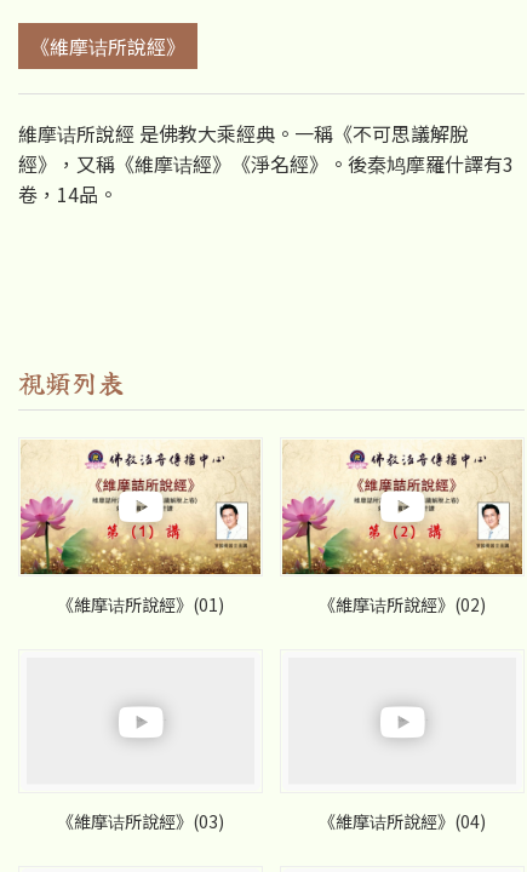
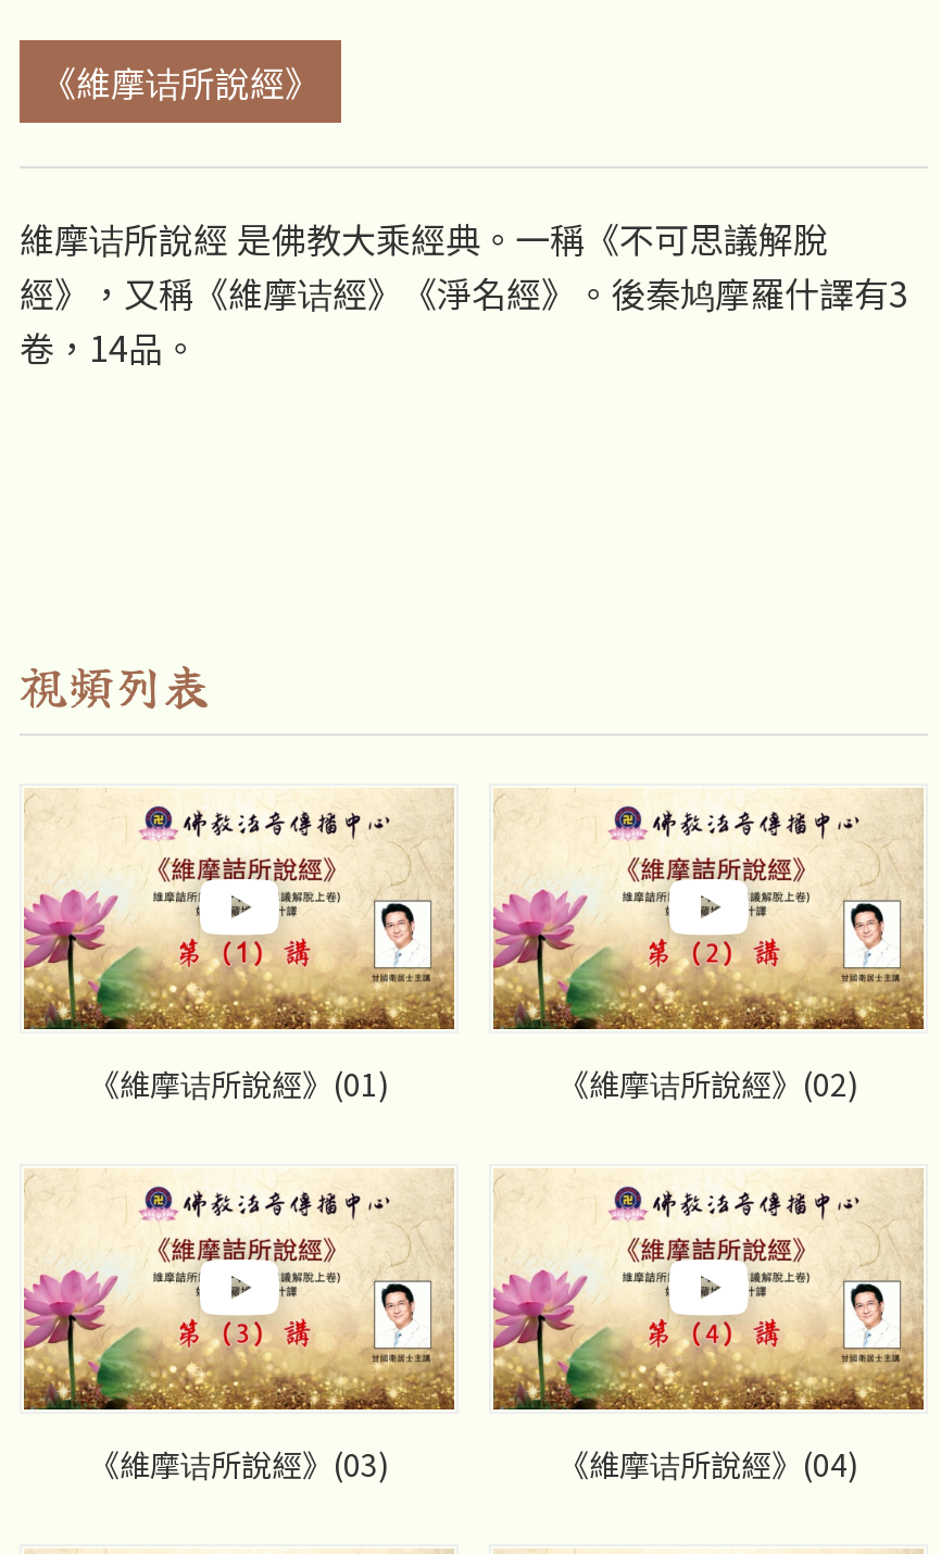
none -> [22,1166,456,1412] [image]
none -> [491,1166,926,1412] [image]

